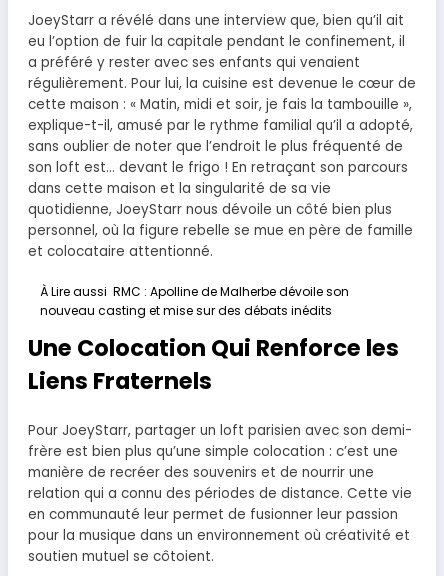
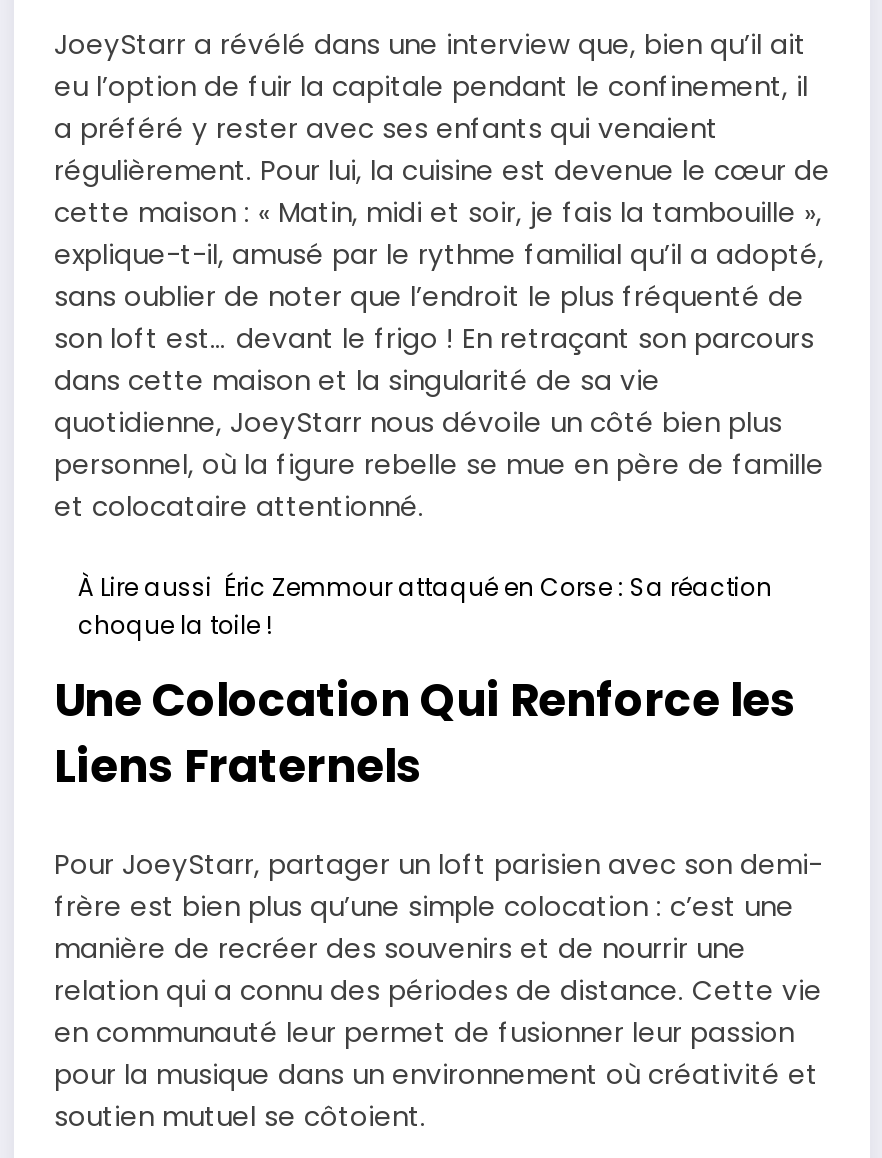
[40,283,349,319] À Lire aussi RMC : Apolline de Malherbe dévoile son | nouveau casting et mise sur des débats inédits -> [78,569,772,641] À Lire aussi Éric Zemmour attaqué en Corse : Sa réaction | choque la toile !

